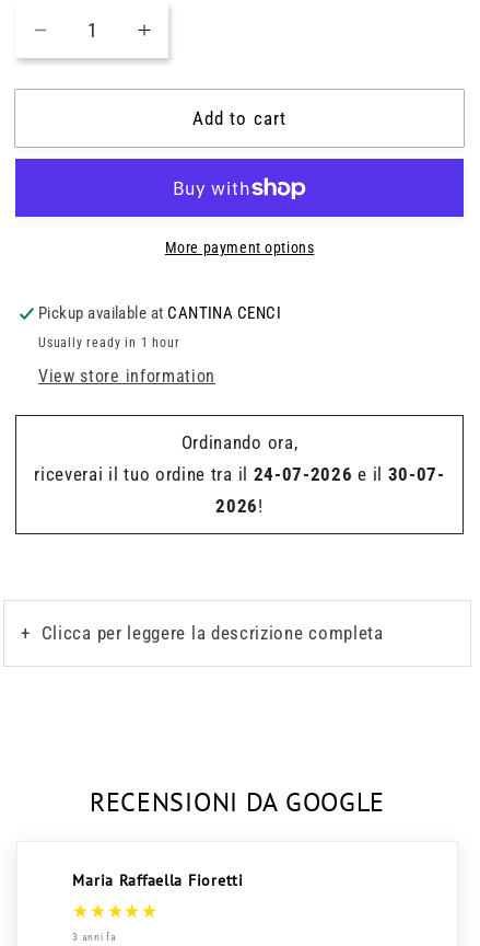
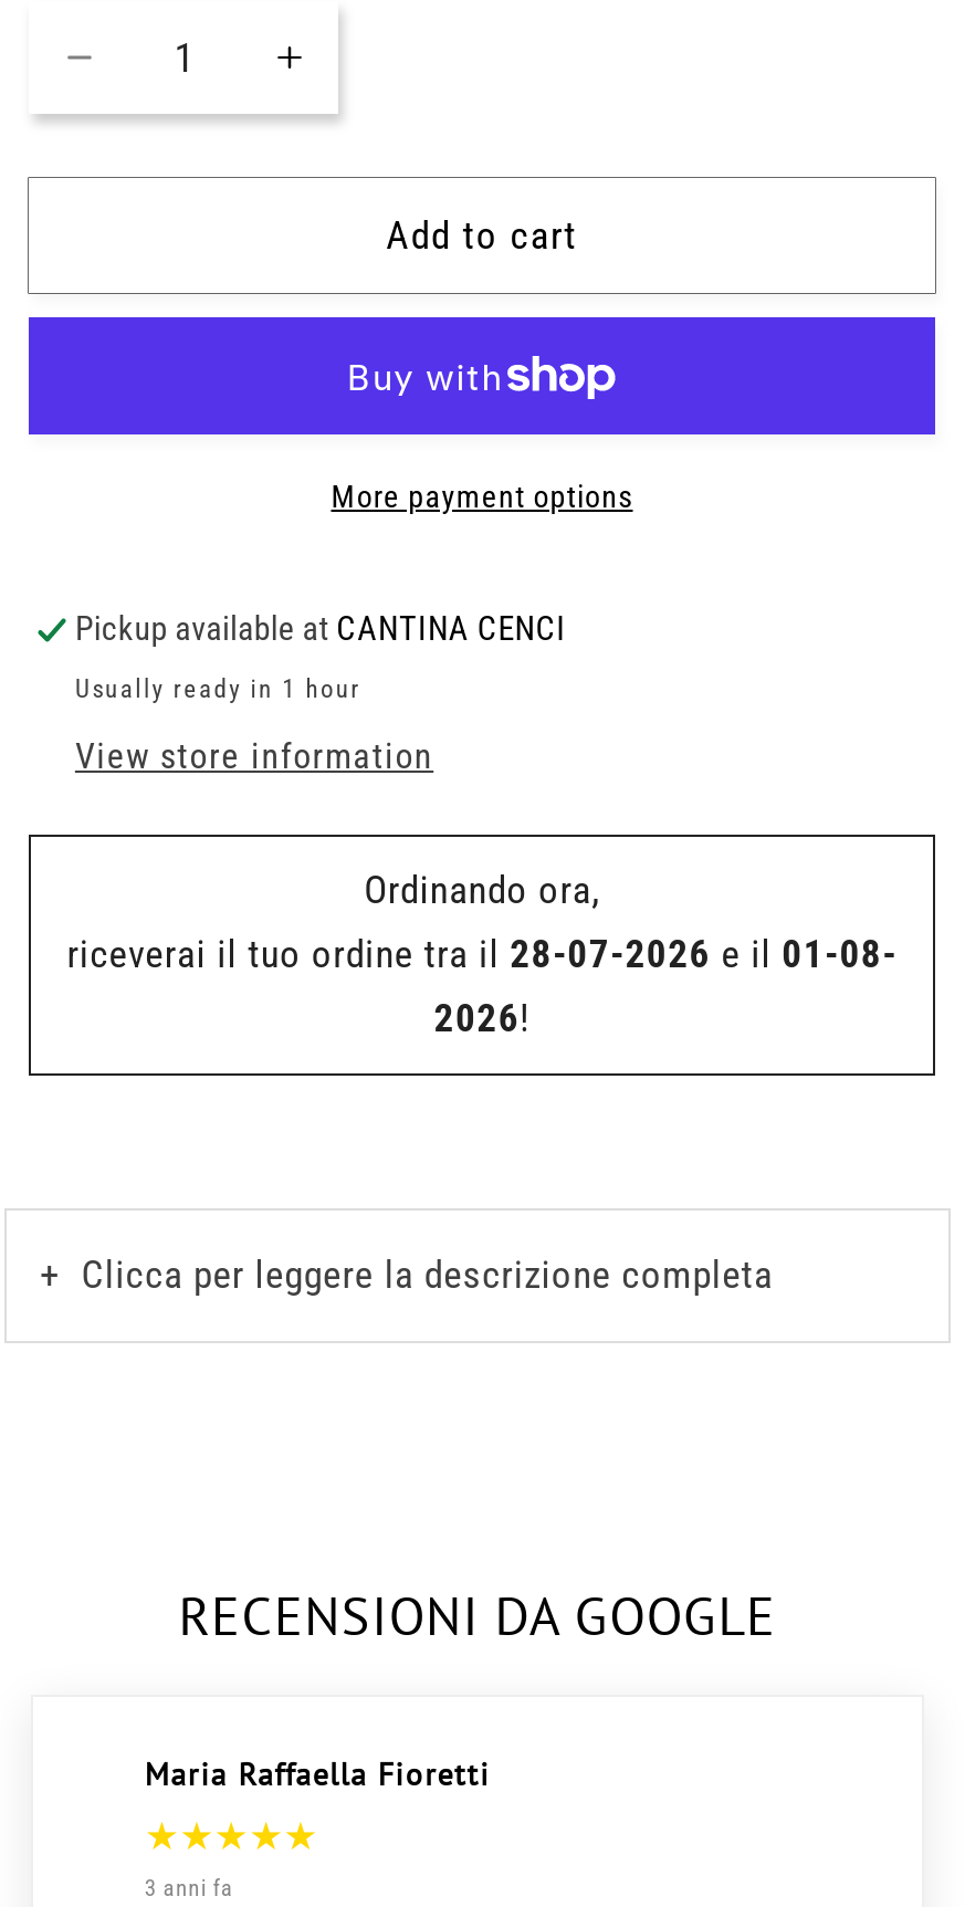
[34,463,445,485] riceverai il tuo ordine tra il 24-07-2026 e il 30-07- -> [67,932,897,976] riceverai il tuo ordine tra il 28-07-2026 e il 01-08-

